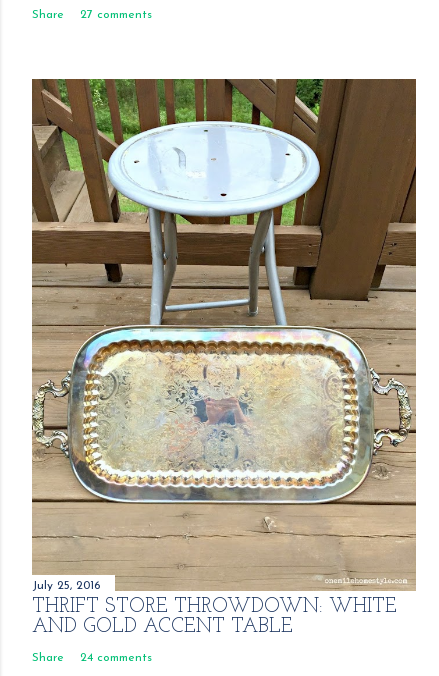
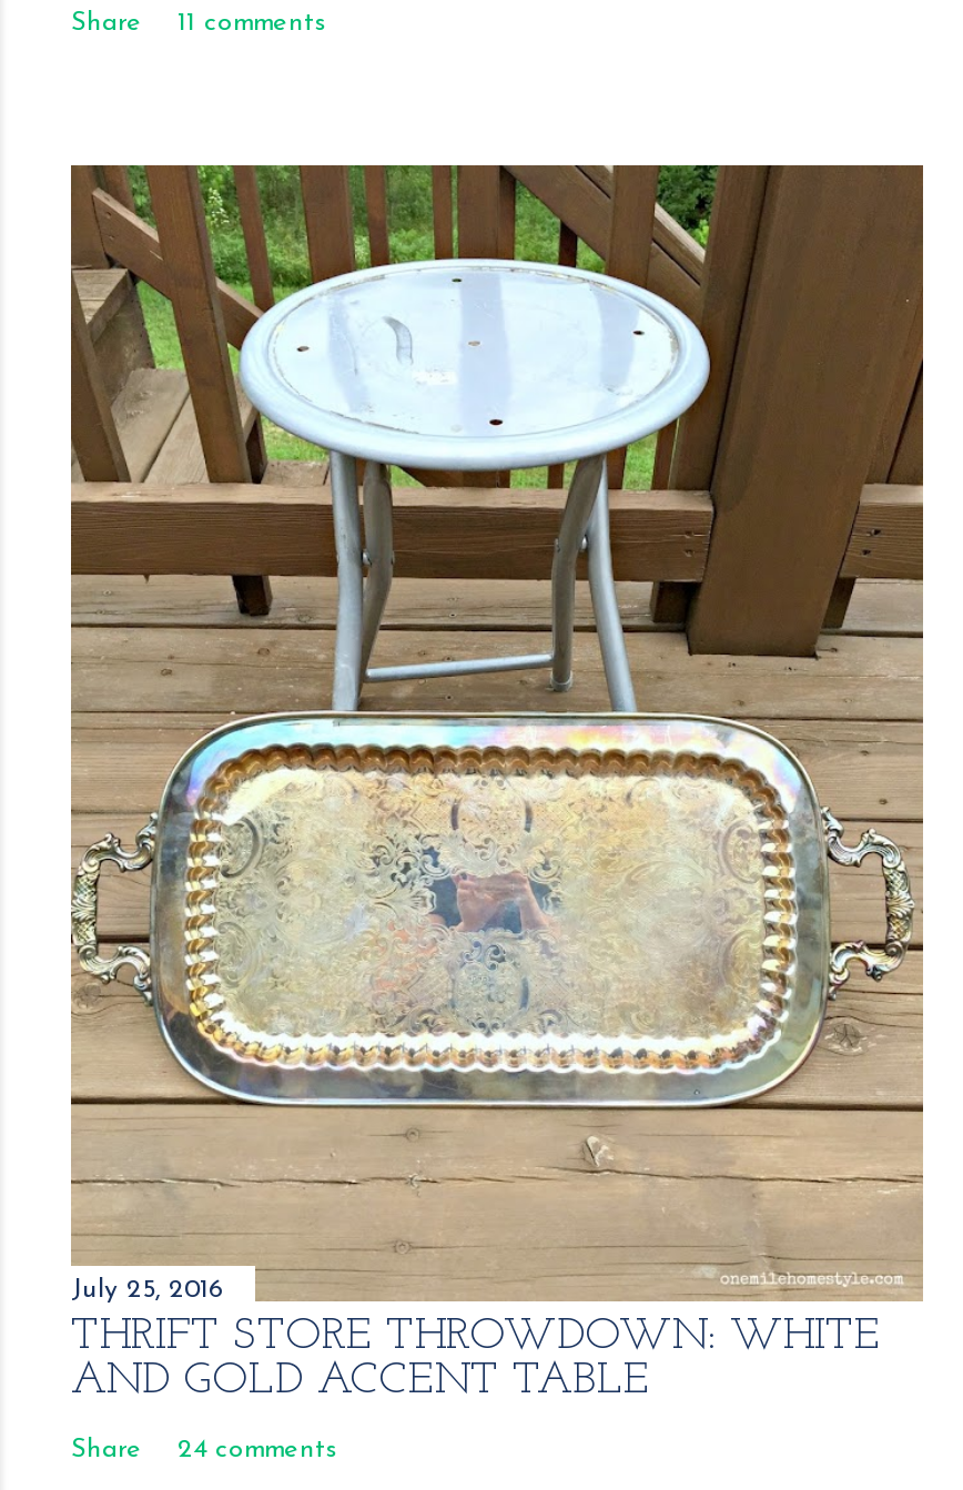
[32,9,152,21] Share 27 comments -> [71,11,326,37] Share 11 comments

